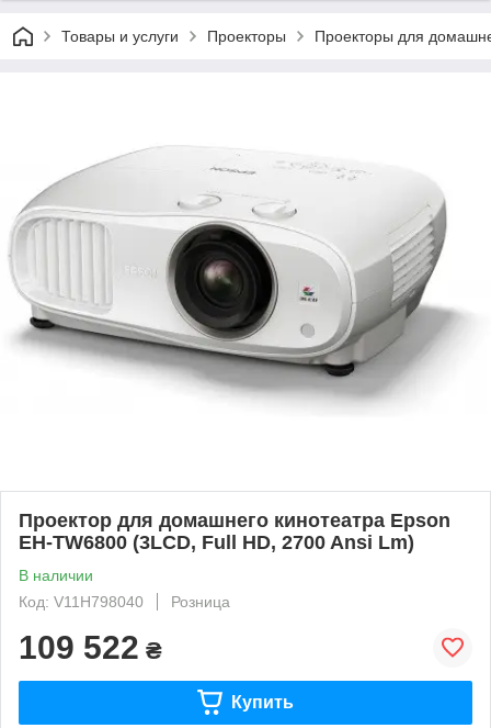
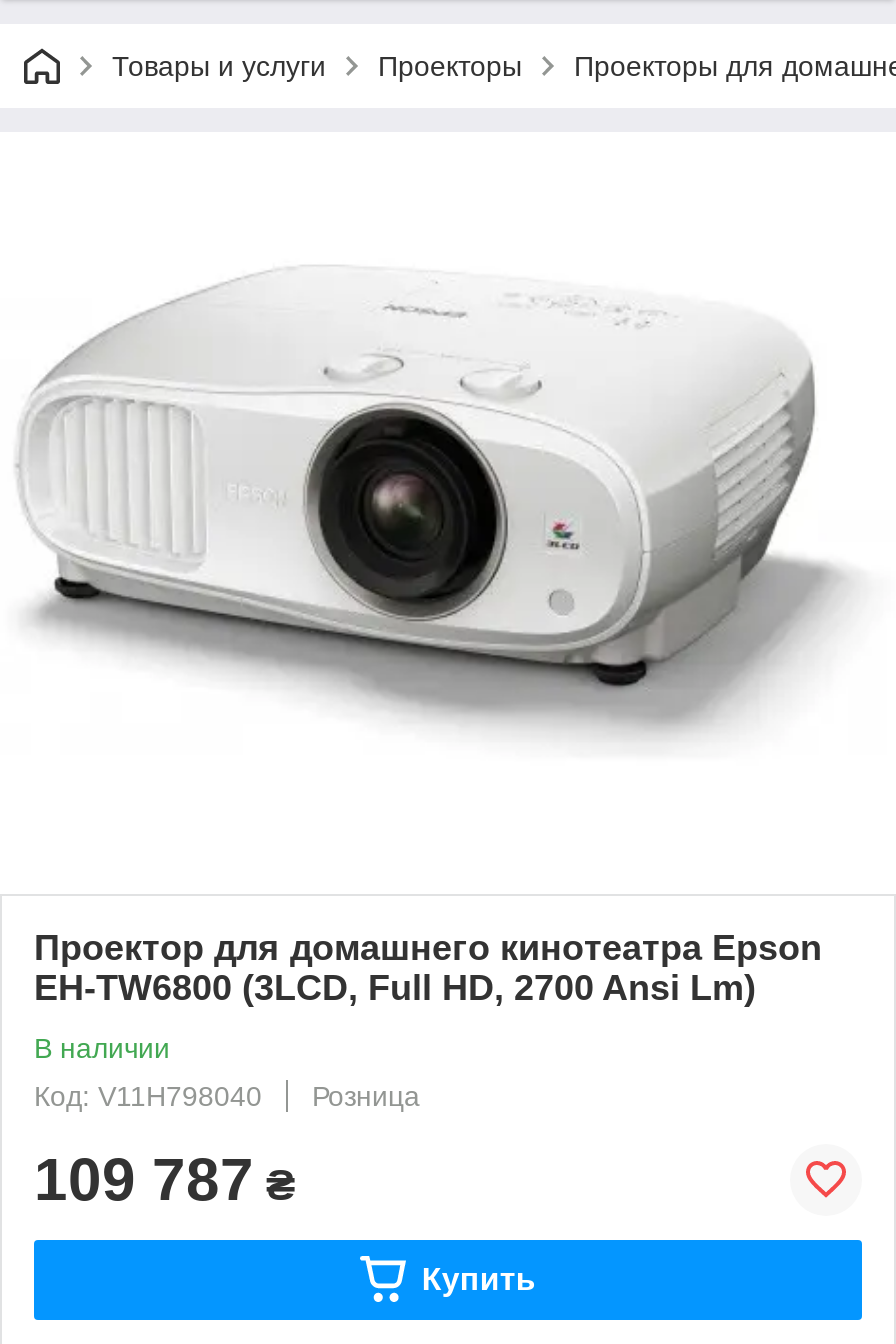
[19,629,162,665] 109 522 ₴ -> [34,1146,296,1212] 109 787 ₴

